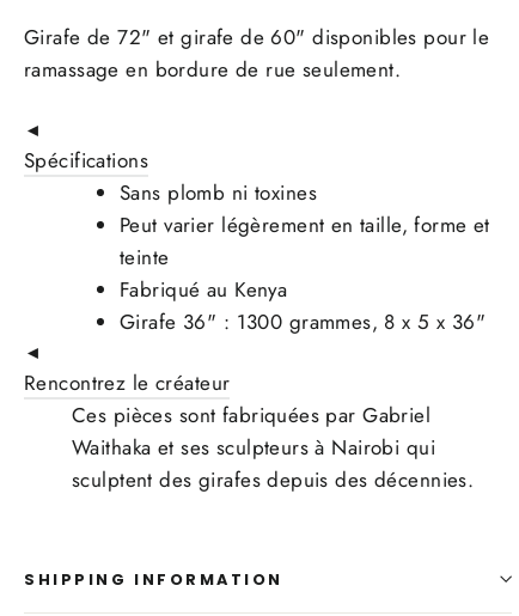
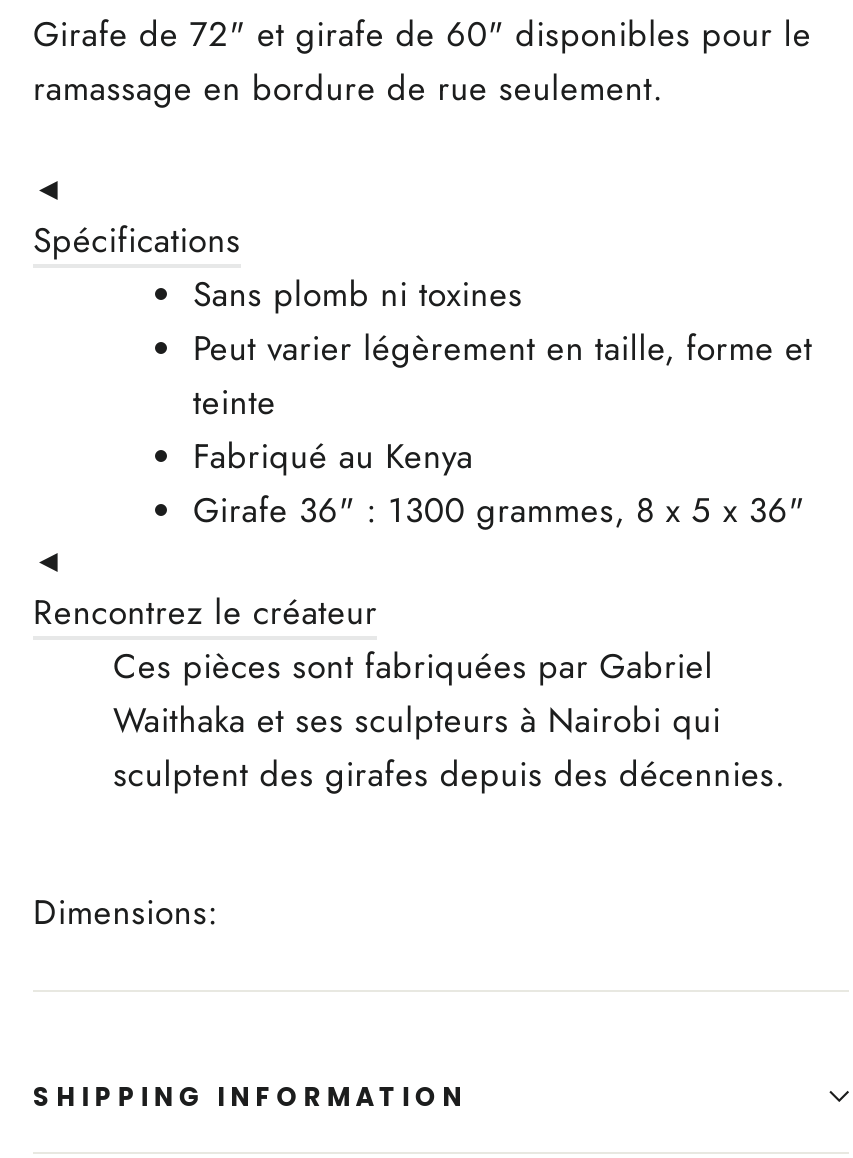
none -> [33,887,218,935] Dimensions:

